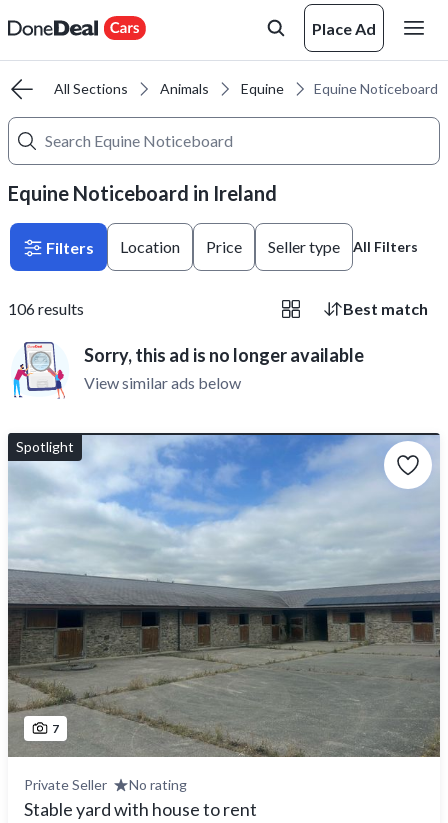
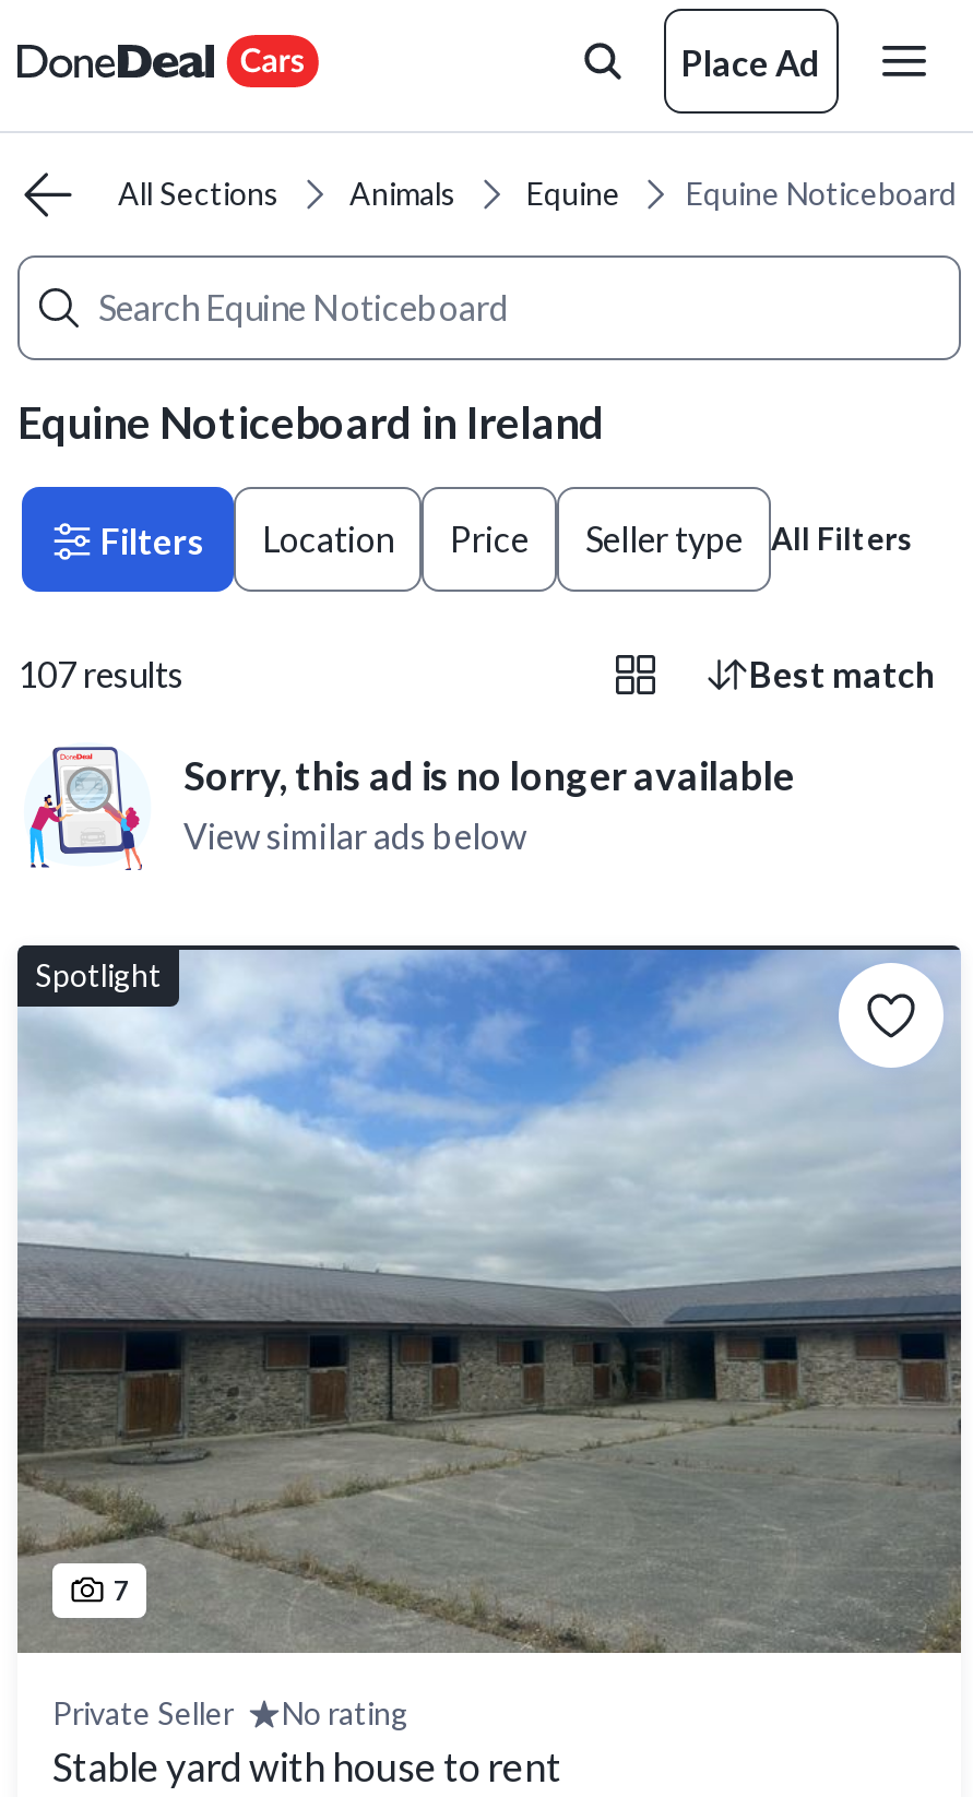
[8,299,84,318] 106 results -> [17,653,183,694] 107 results

